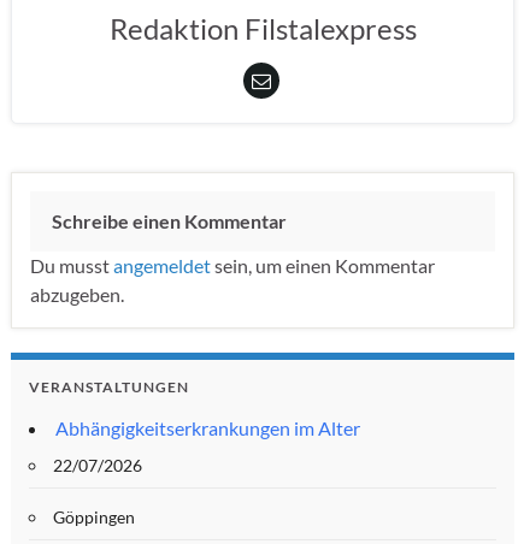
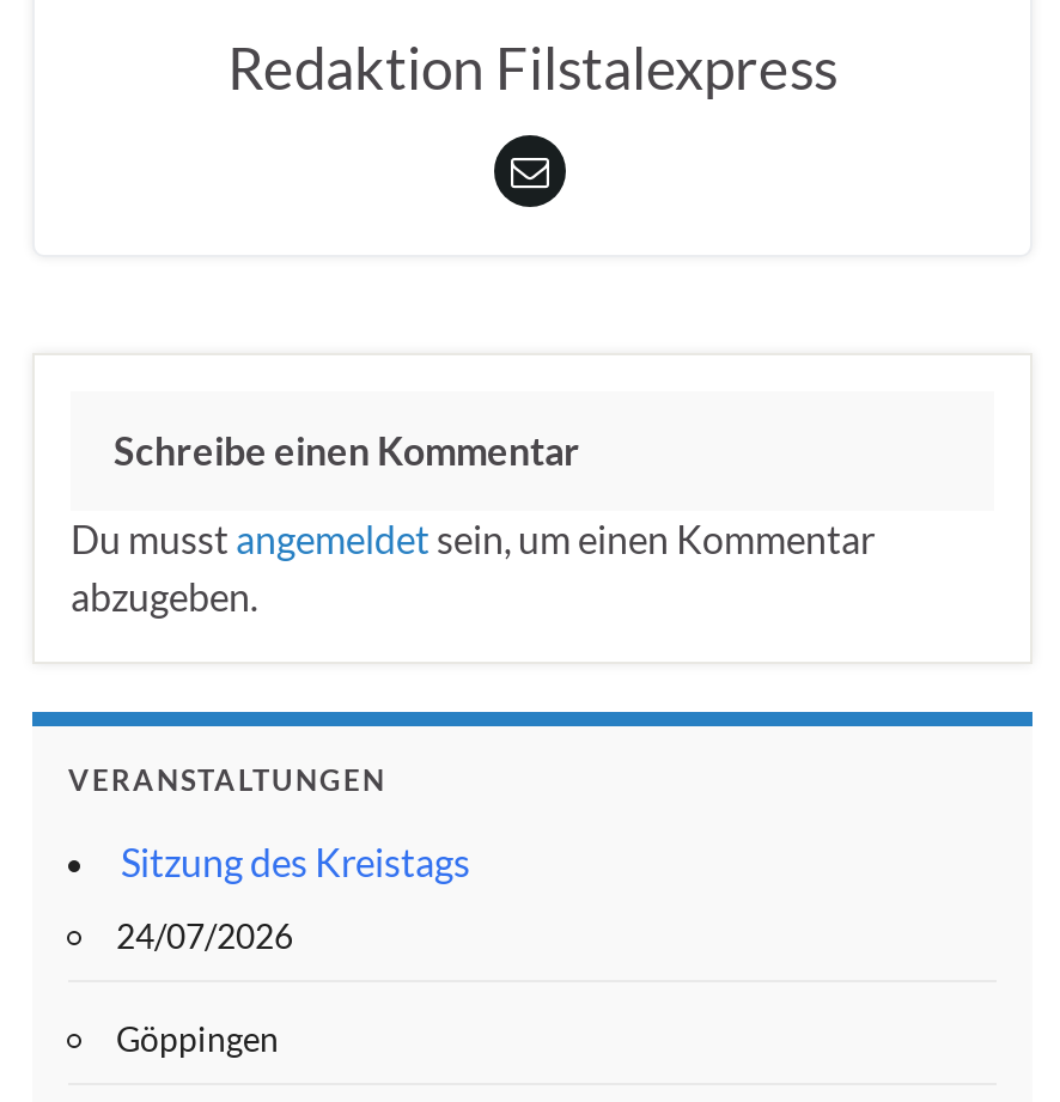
[55,417,360,439] Abhängigkeitserkrankungen im Alter -> [121,839,470,884] Sitzung des Kreistags
[53,455,142,476] 22/07/2026 -> [116,916,293,956] 24/07/2026

